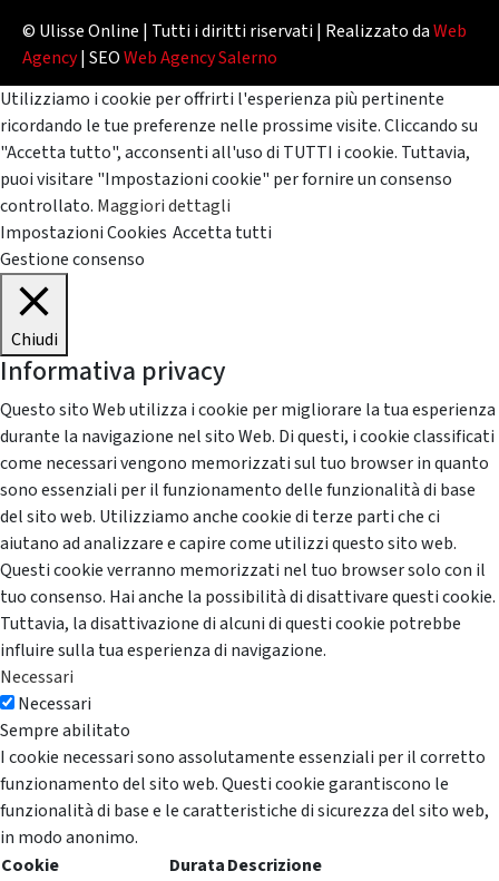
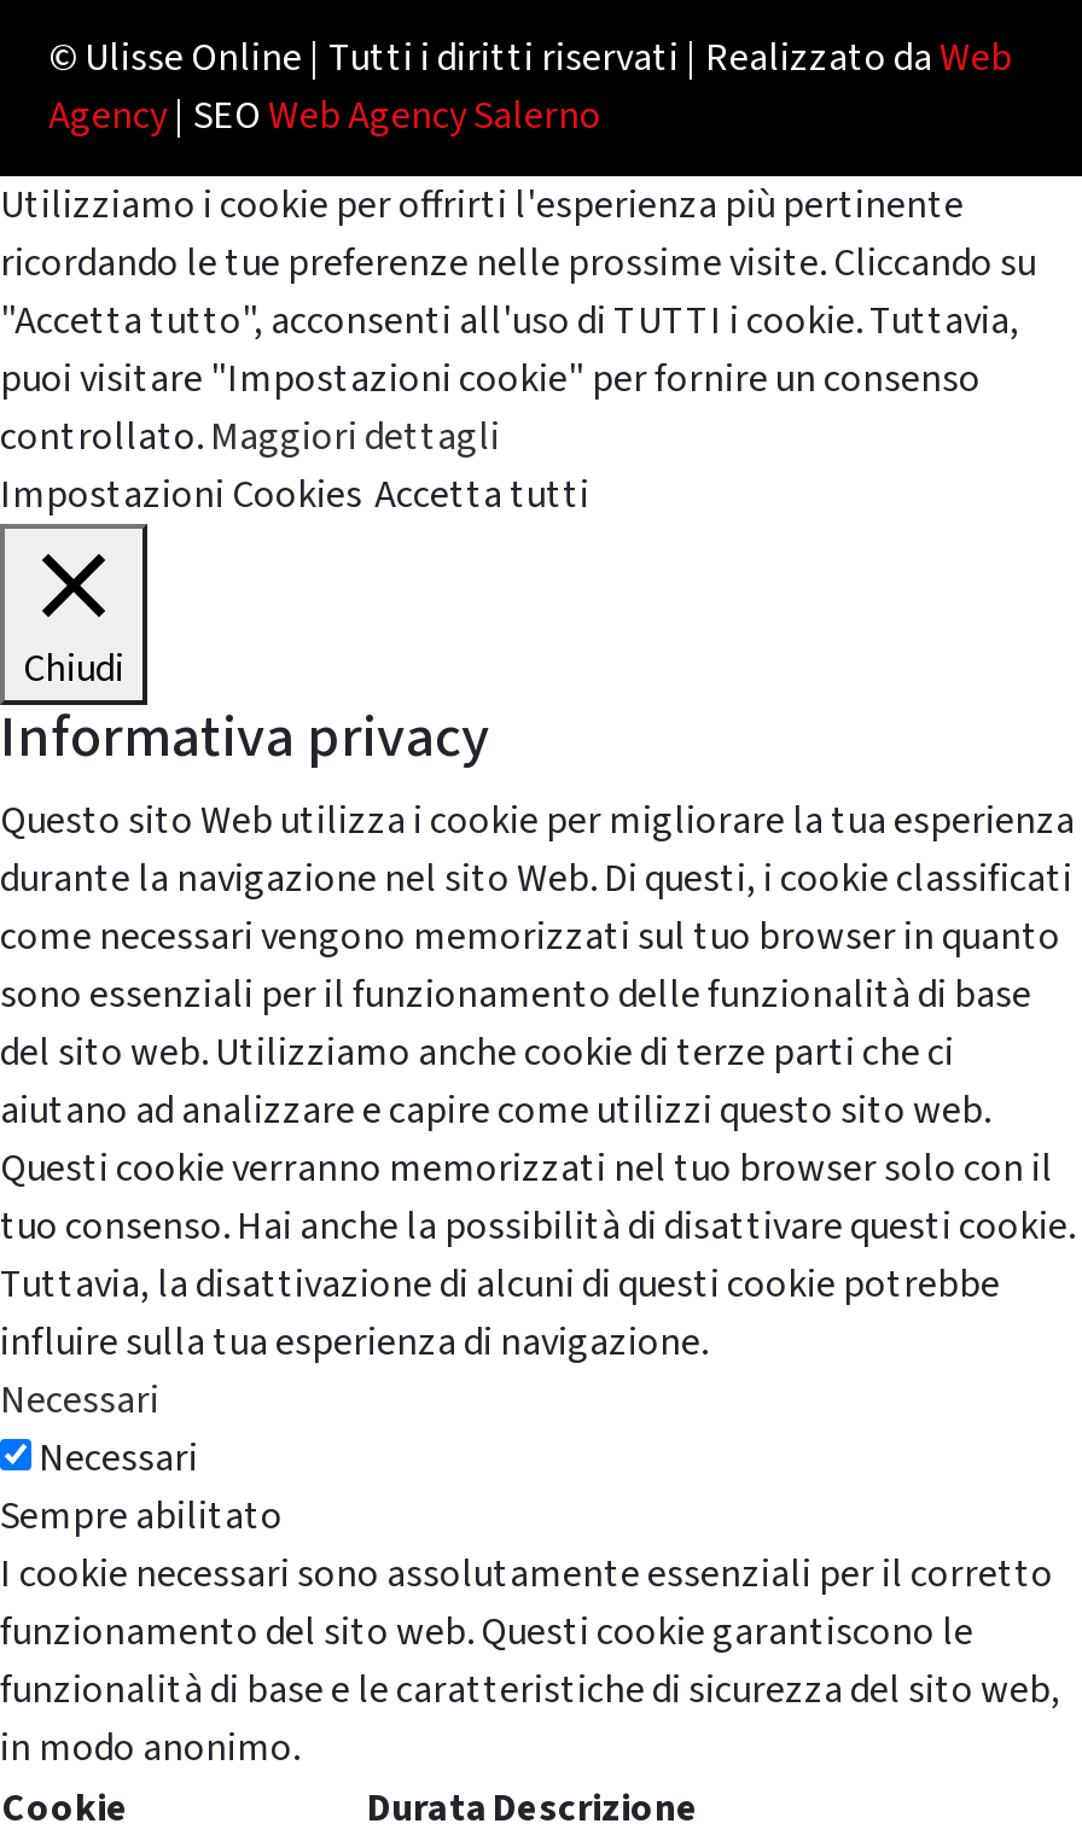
[0,247,145,272] Gestione consenso -> none

